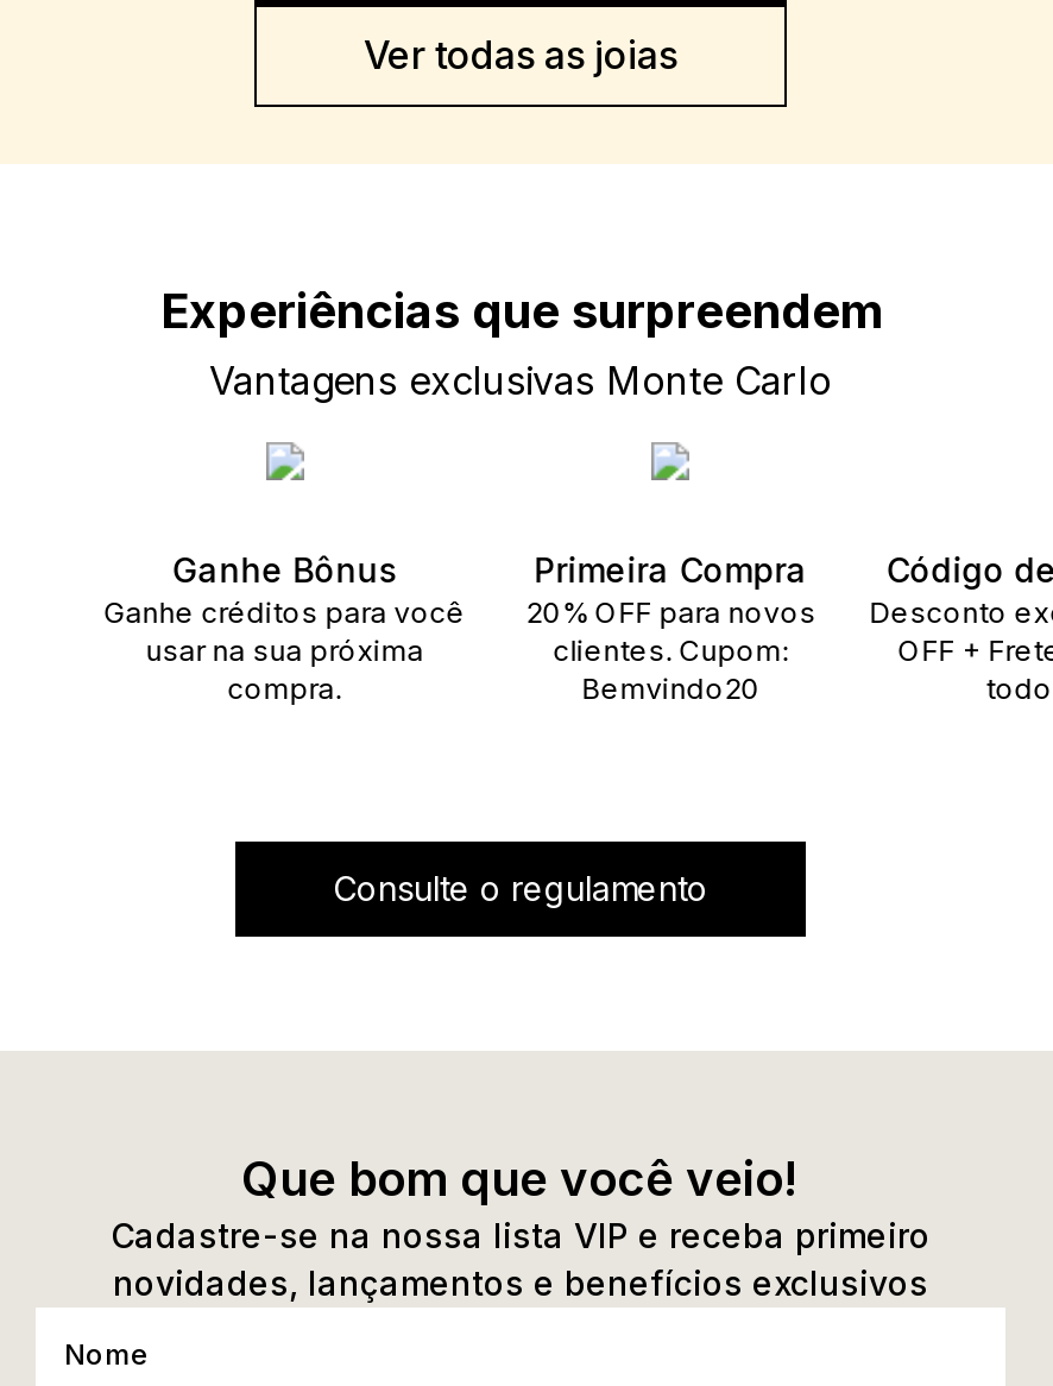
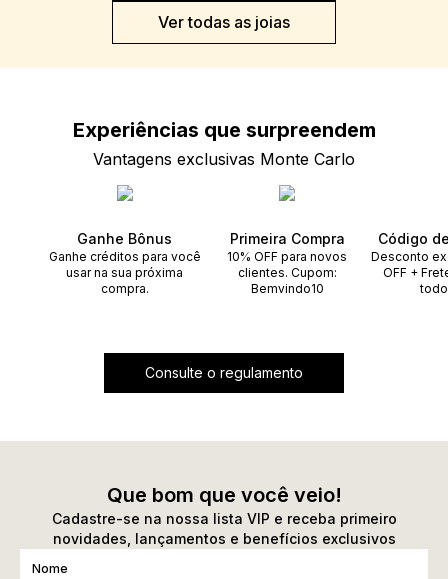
[526,594,816,630] 20% OFF para novos -> [227,249,347,264] 10% OFF para novos
[582,670,760,706] Bemvindo20 -> [251,281,324,296] Bemvindo10

